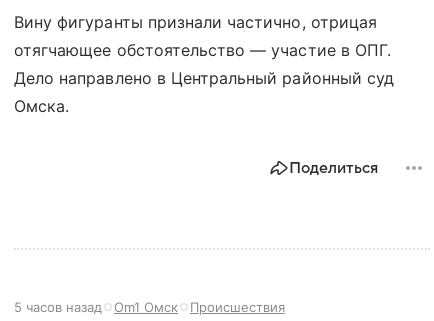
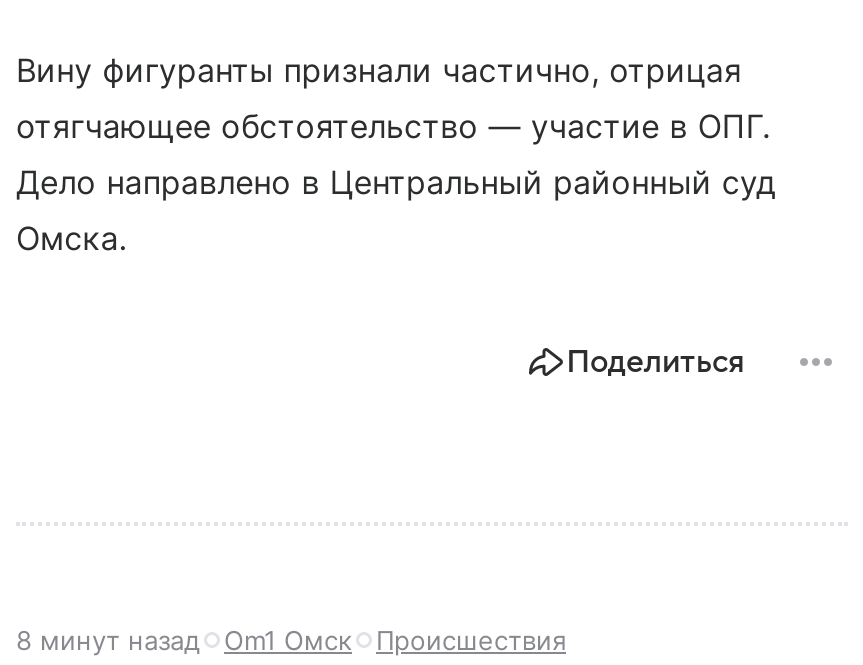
[14,299,285,315] 5 часов назад Om1 Омск Происшествия -> [16,623,566,655] 8 минут назад Om1 Омск Происшествия

